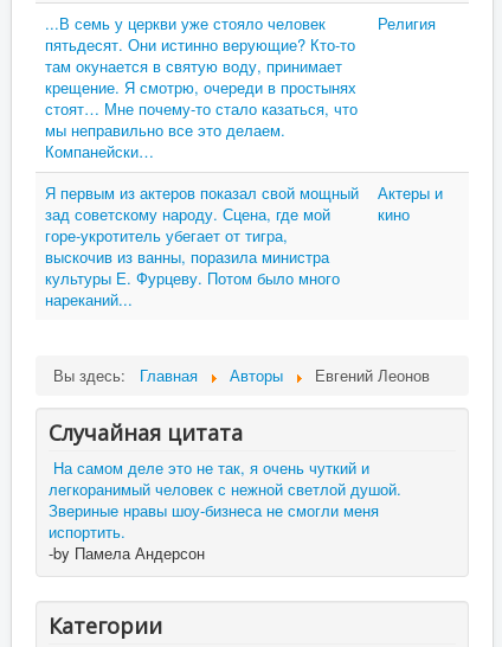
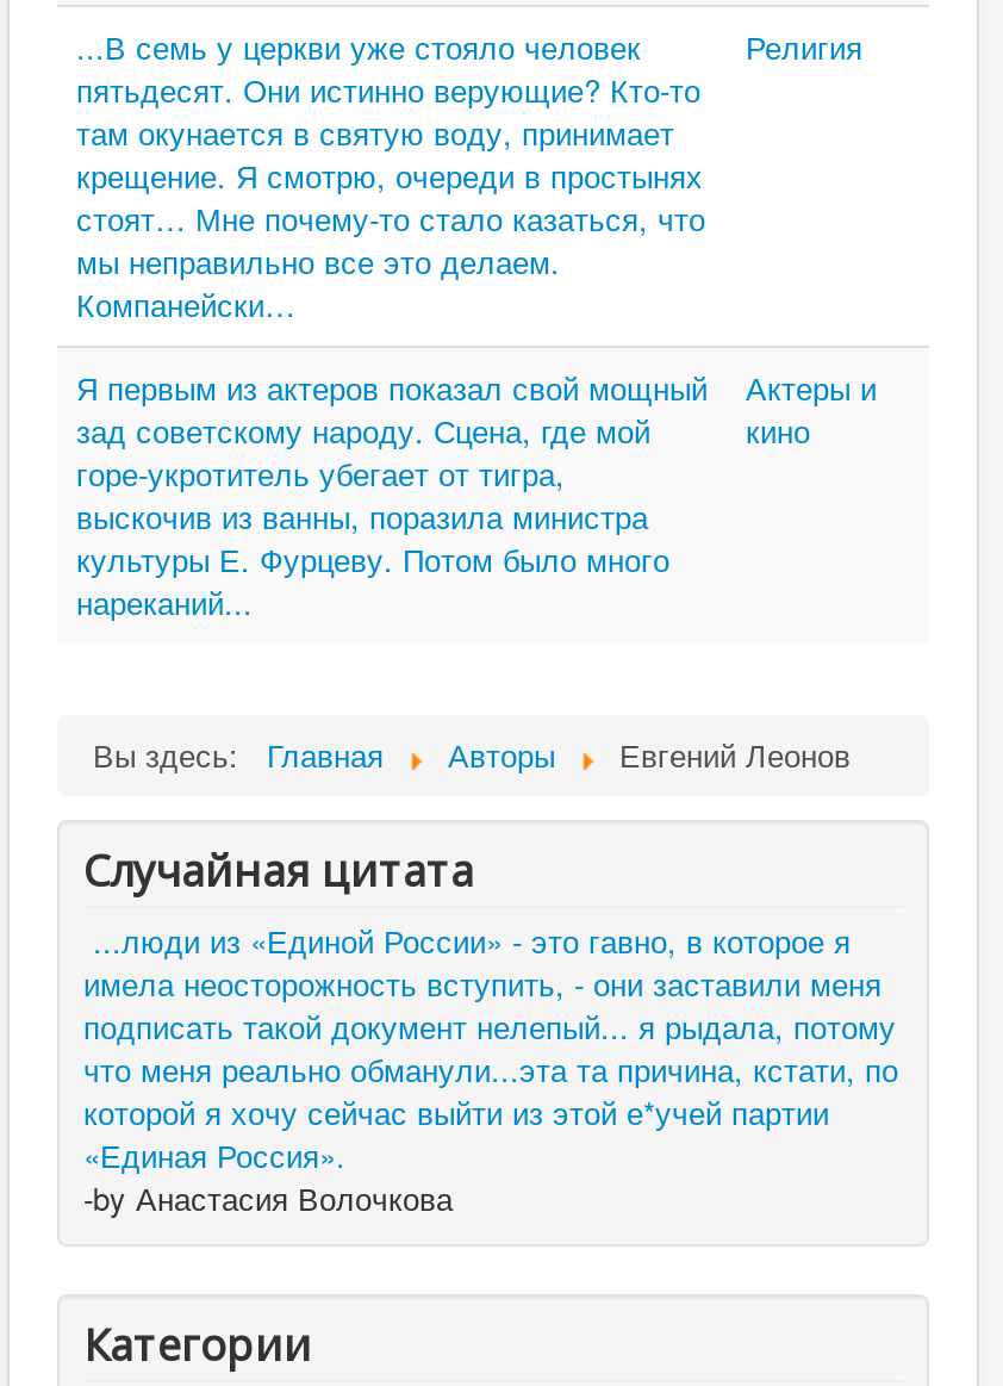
[49,456,401,564] На самом деле это не так, я очень чуткий и | легкоранимый человек с нежной светлой душой. | Звериные нравы шоу-бизнеса не смогли меня | испортить. | -by Памела Андерсон -> [83,918,898,1221] ...люди из «Единой России» - это гавно, в которое я | имела неосторожность вступить, - они заставили меня | подписать такой документ нелепый... я рыдала, потому | что меня реально обманули...эта та причина, кстати, по | которой я хочу сейчас выйти из этой е*учей партии | «Единая Россия». | -by Анастасия Волочкова

